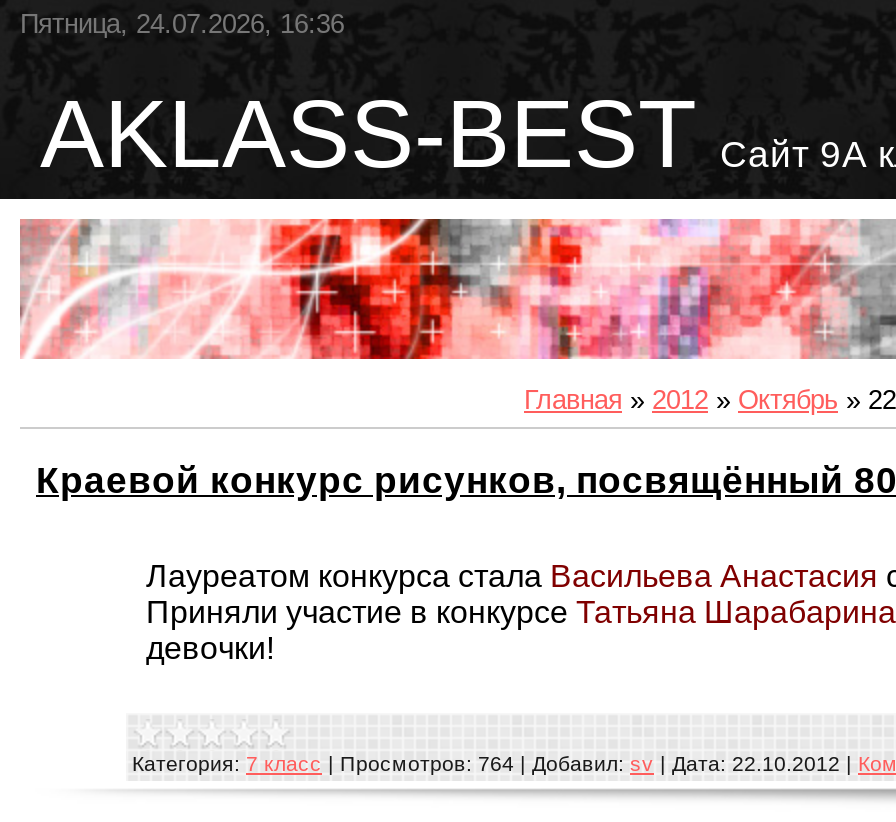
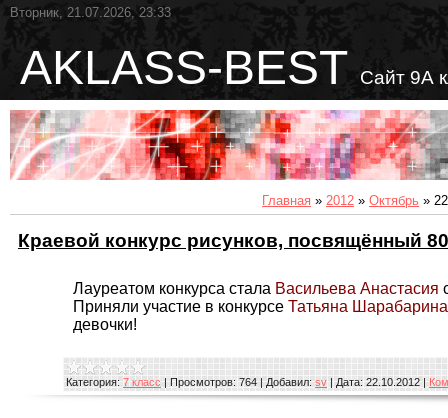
[20,9,344,39] Пятница, 24.07.2026, 16:36 -> [10,5,171,20] Вторник, 21.07.2026, 23:33

